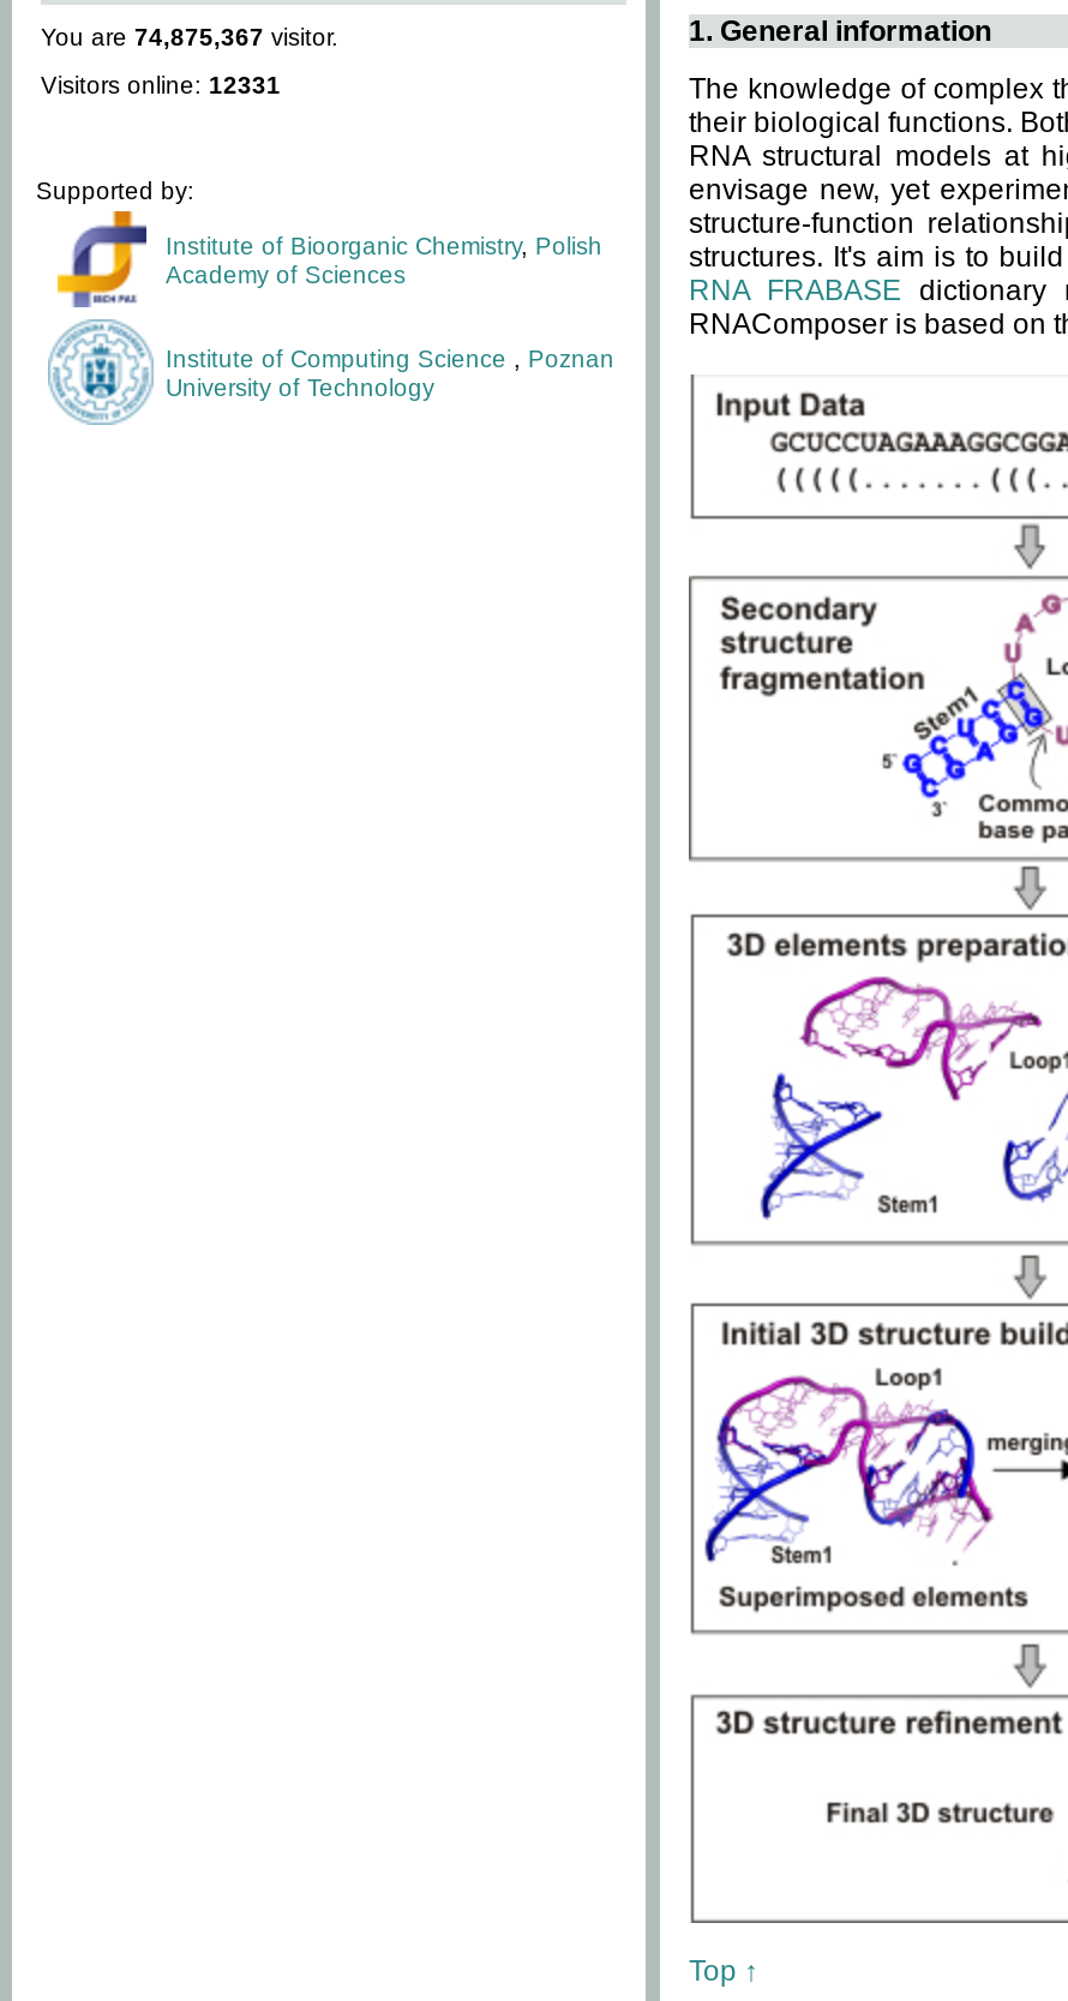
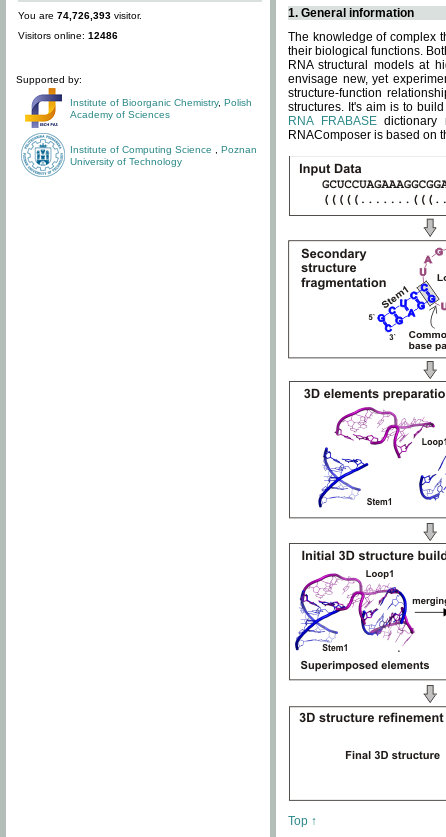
[41,24,338,50] You are 74,875,367 visitor. -> [18,10,142,21] You are 74,726,393 visitor.
[41,72,281,98] Visitors online: 12331 -> [18,30,118,41] Visitors online: 12486

